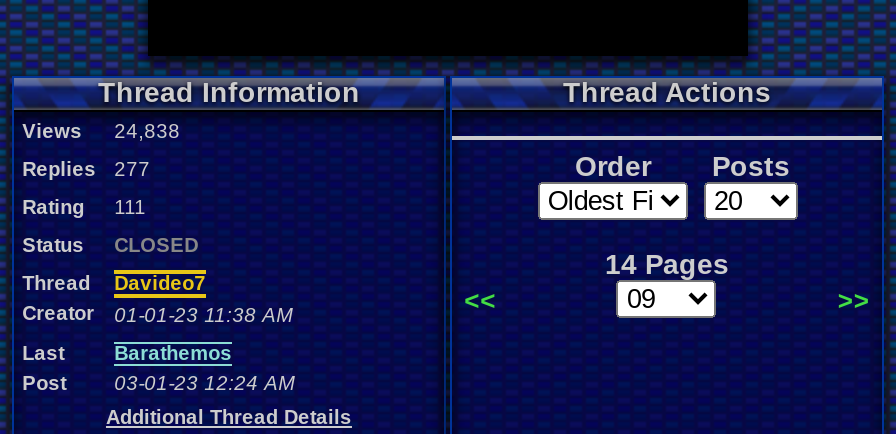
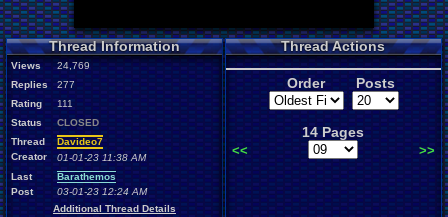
[22,120,180,142] Views 24,838 -> [11,60,90,71] Views 24,769

